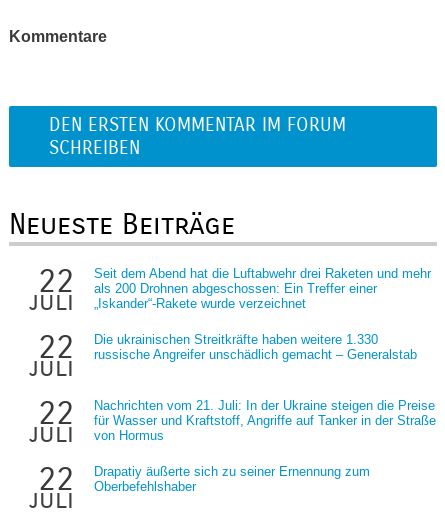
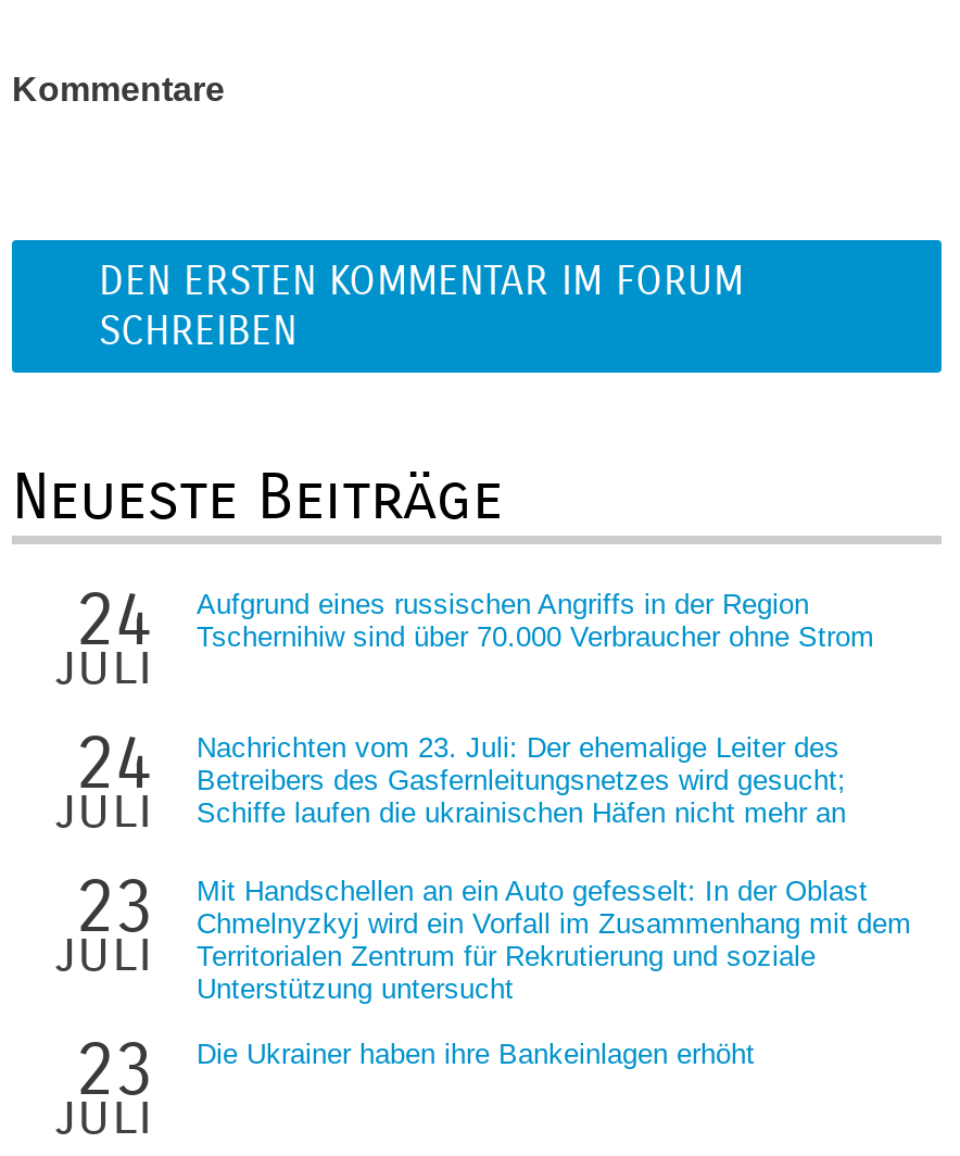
[38,260,74,300] 22 -> [75,576,153,663] 24
[38,265,431,366] Seit dem Abend hat die Luftabwehr drei Raketen und mehr | als 200 Drohnen abgeschossen: Ein Treffer einer | „Iskander“-Rakete wurde verzeichnet | 22 -> [75,587,874,806] Aufgrund eines russischen Angriffs in der Region | Tschernihiw sind über 70.000 Verbraucher ohne Strom | 24
[38,331,417,432] Die ukrainischen Streitkräfte haben weitere 1.330 | russische Angreifer unschädlich gemacht – Generalstab | 22 -> [75,730,846,950] Nachrichten vom 23. Juli: Der ehemalige Leiter des | Betreibers des Gasfernleitungsnetzes wird gesucht; | Schiffe laufen die ukrainischen Häfen nicht mehr an | 23
[38,397,436,498] Nachrichten vom 21. Juli: In der Ukraine steigen die Preise | für Wasser und Kraftstoff, Angriffe auf Tanker in der Straße | von Hormus | 22 -> [75,874,911,1113] Mit Handschellen an ein Auto gefesselt: In der Oblast | Chmelnyzkyj wird ein Vorfall im Zusammenhang mit dem | Territorialen Zentrum für Rekrutierung und soziale | Unterstützung untersucht | 23
[94,463,370,493] Drapatiy äußerte sich zu seiner Ernennung zum | Oberbefehlshaber -> [197,1036,755,1069] Die Ukrainer haben ihre Bankeinlagen erhöht

